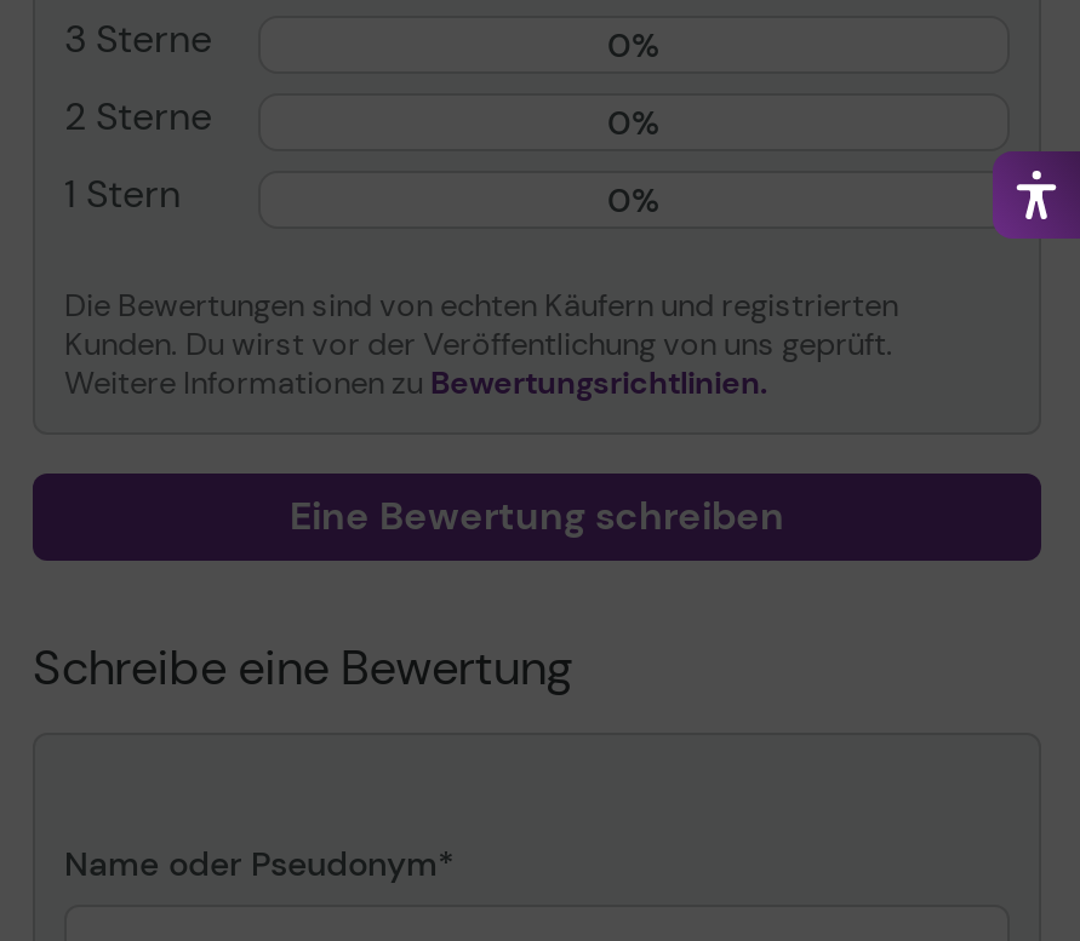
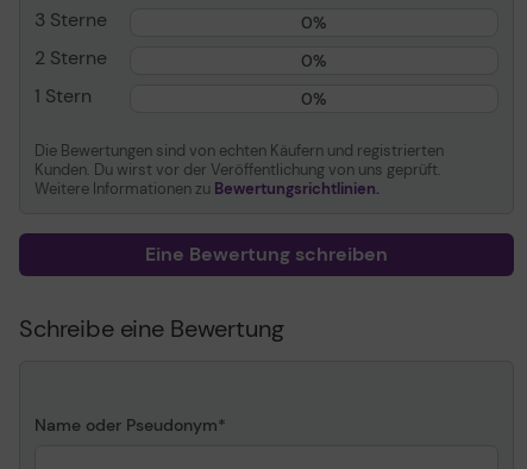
[990,149,1073,241] [image] -> none

